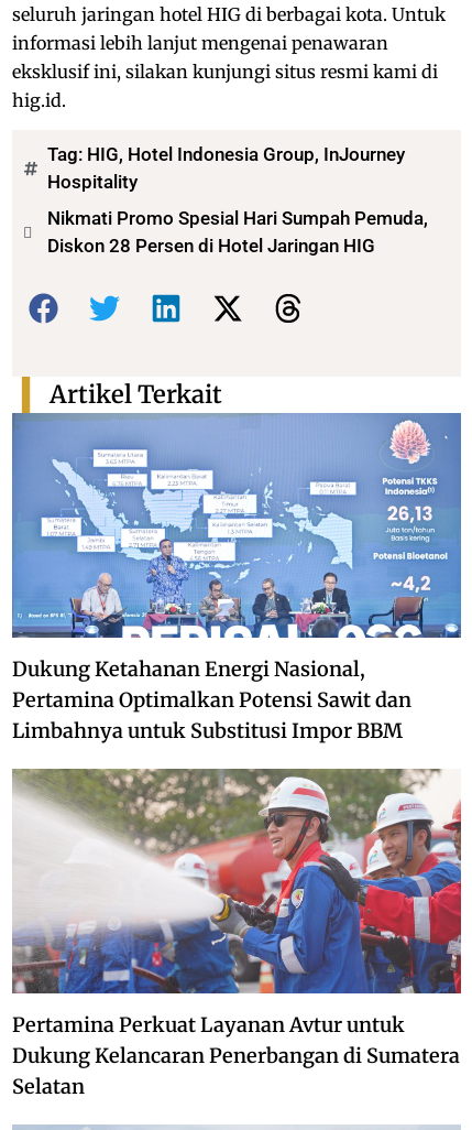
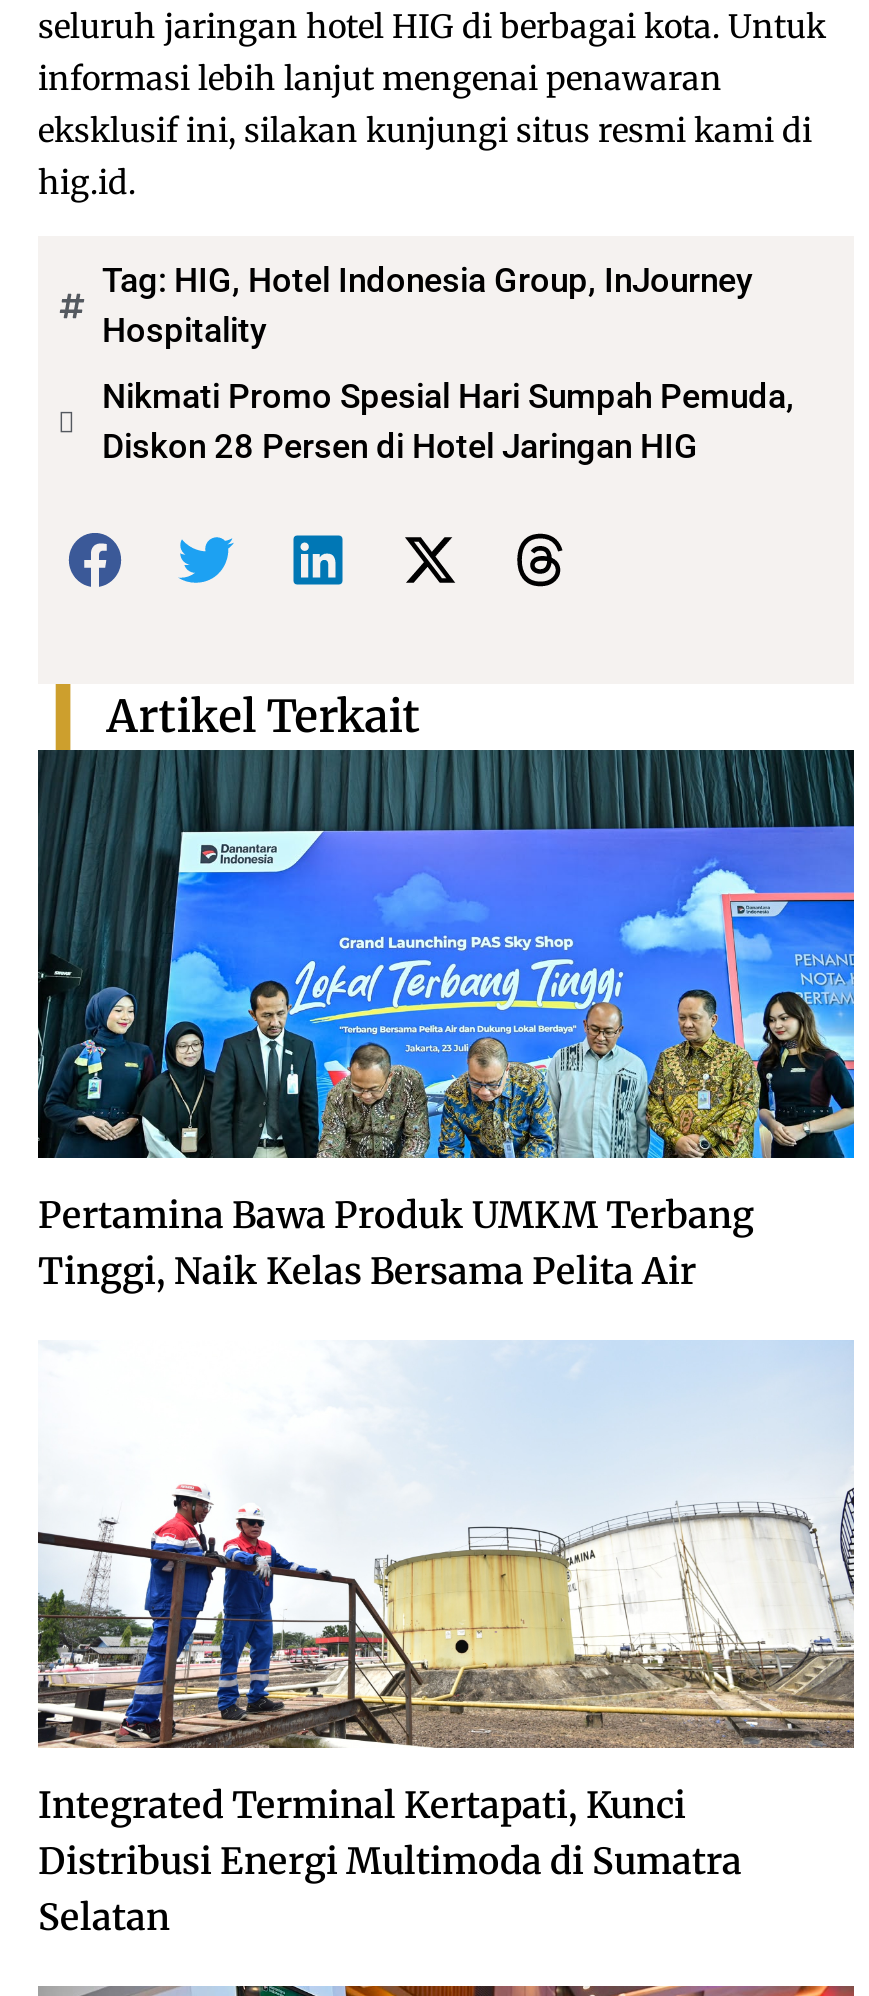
[11,412,462,743] [image] | Dukung Ketahanan Energi Nasional, | Pertamina Optimalkan Potensi Sawit dan | Limbahnya untuk Substitusi Impor BBM -> [36,748,856,1293] [image] | Pertamina Bawa Produk UMKM Terbang | Tinggi, Naik Kelas Bersama Pelita Air
[11,768,462,1068] [image] | Pertamina Perkuat Layanan Avtur untuk | Dukung Kelancaran Penerbangan di Sumatera -> [36,1340,856,1883] [image] | Integrated Terminal Kertapati, Kunci | Distribusi Energi Multimoda di Sumatra

